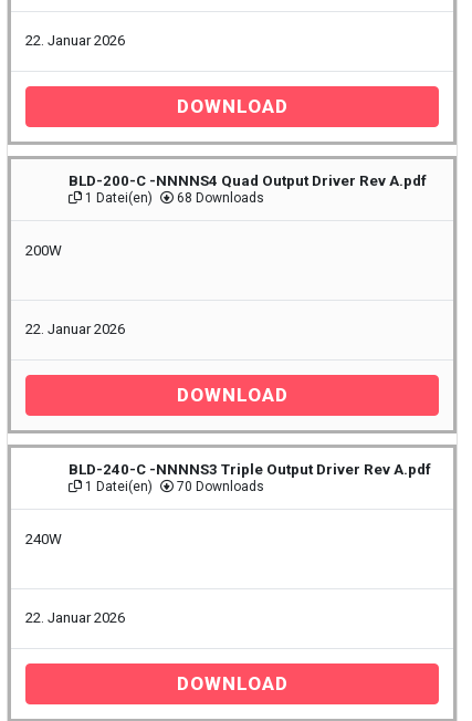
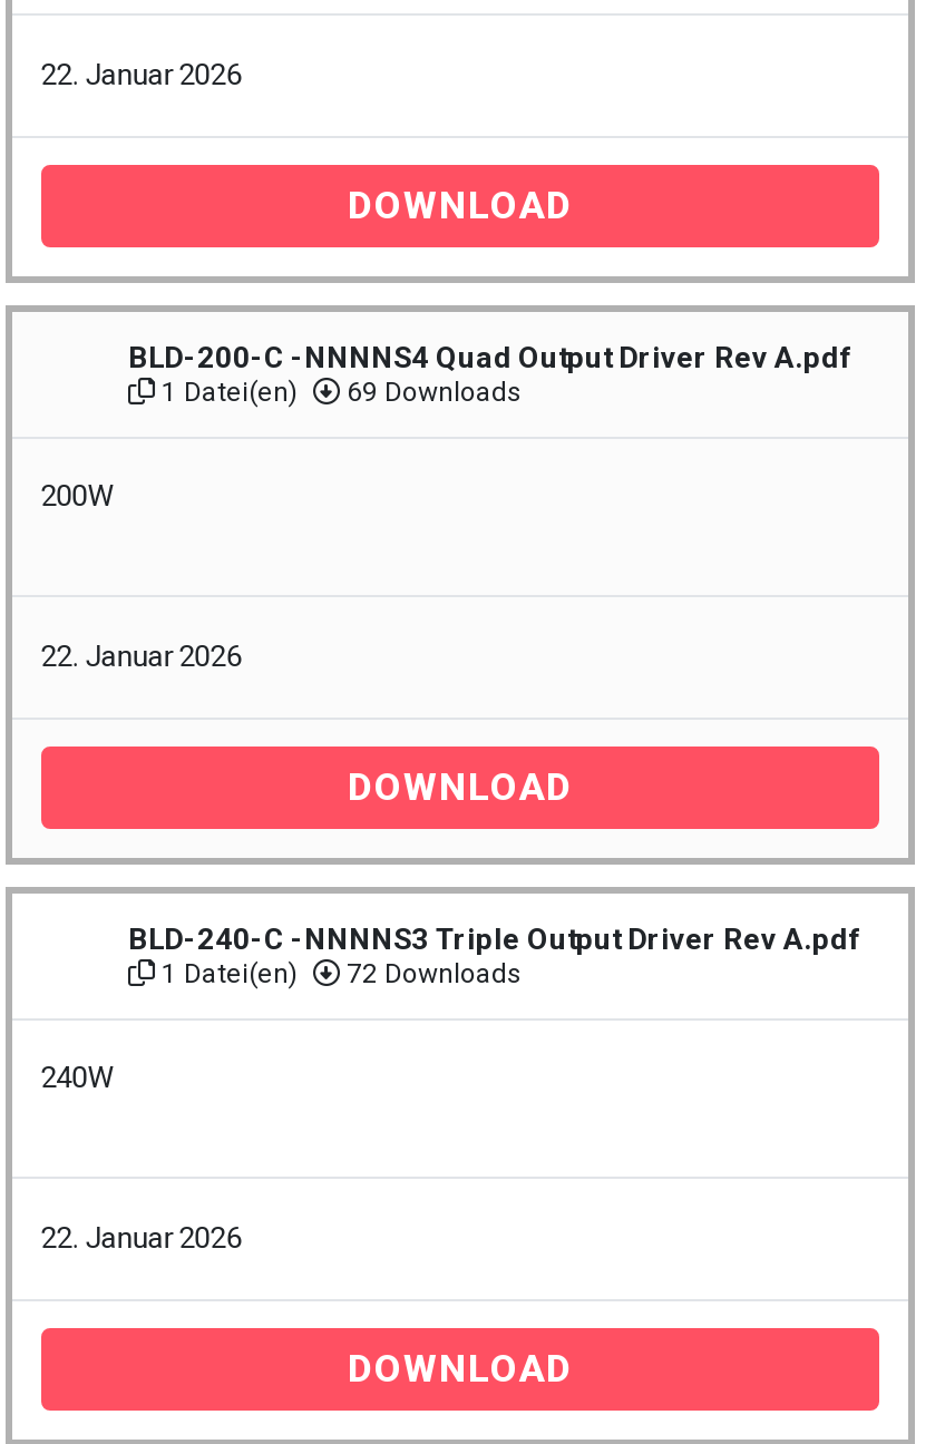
[82,191,264,206] 1 Datei(en) 68 Downloads -> [155,376,523,407] 1 Datei(en) 69 Downloads
[82,479,264,495] 1 Datei(en) 70 Downloads -> [155,958,523,989] 1 Datei(en) 72 Downloads

